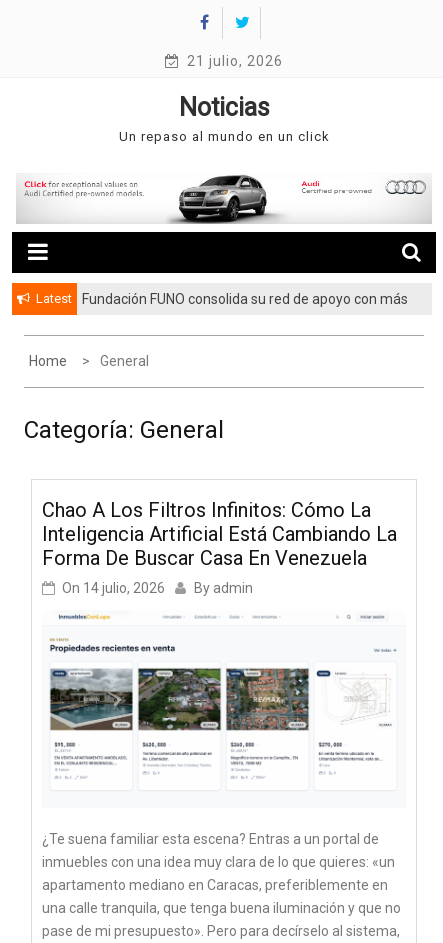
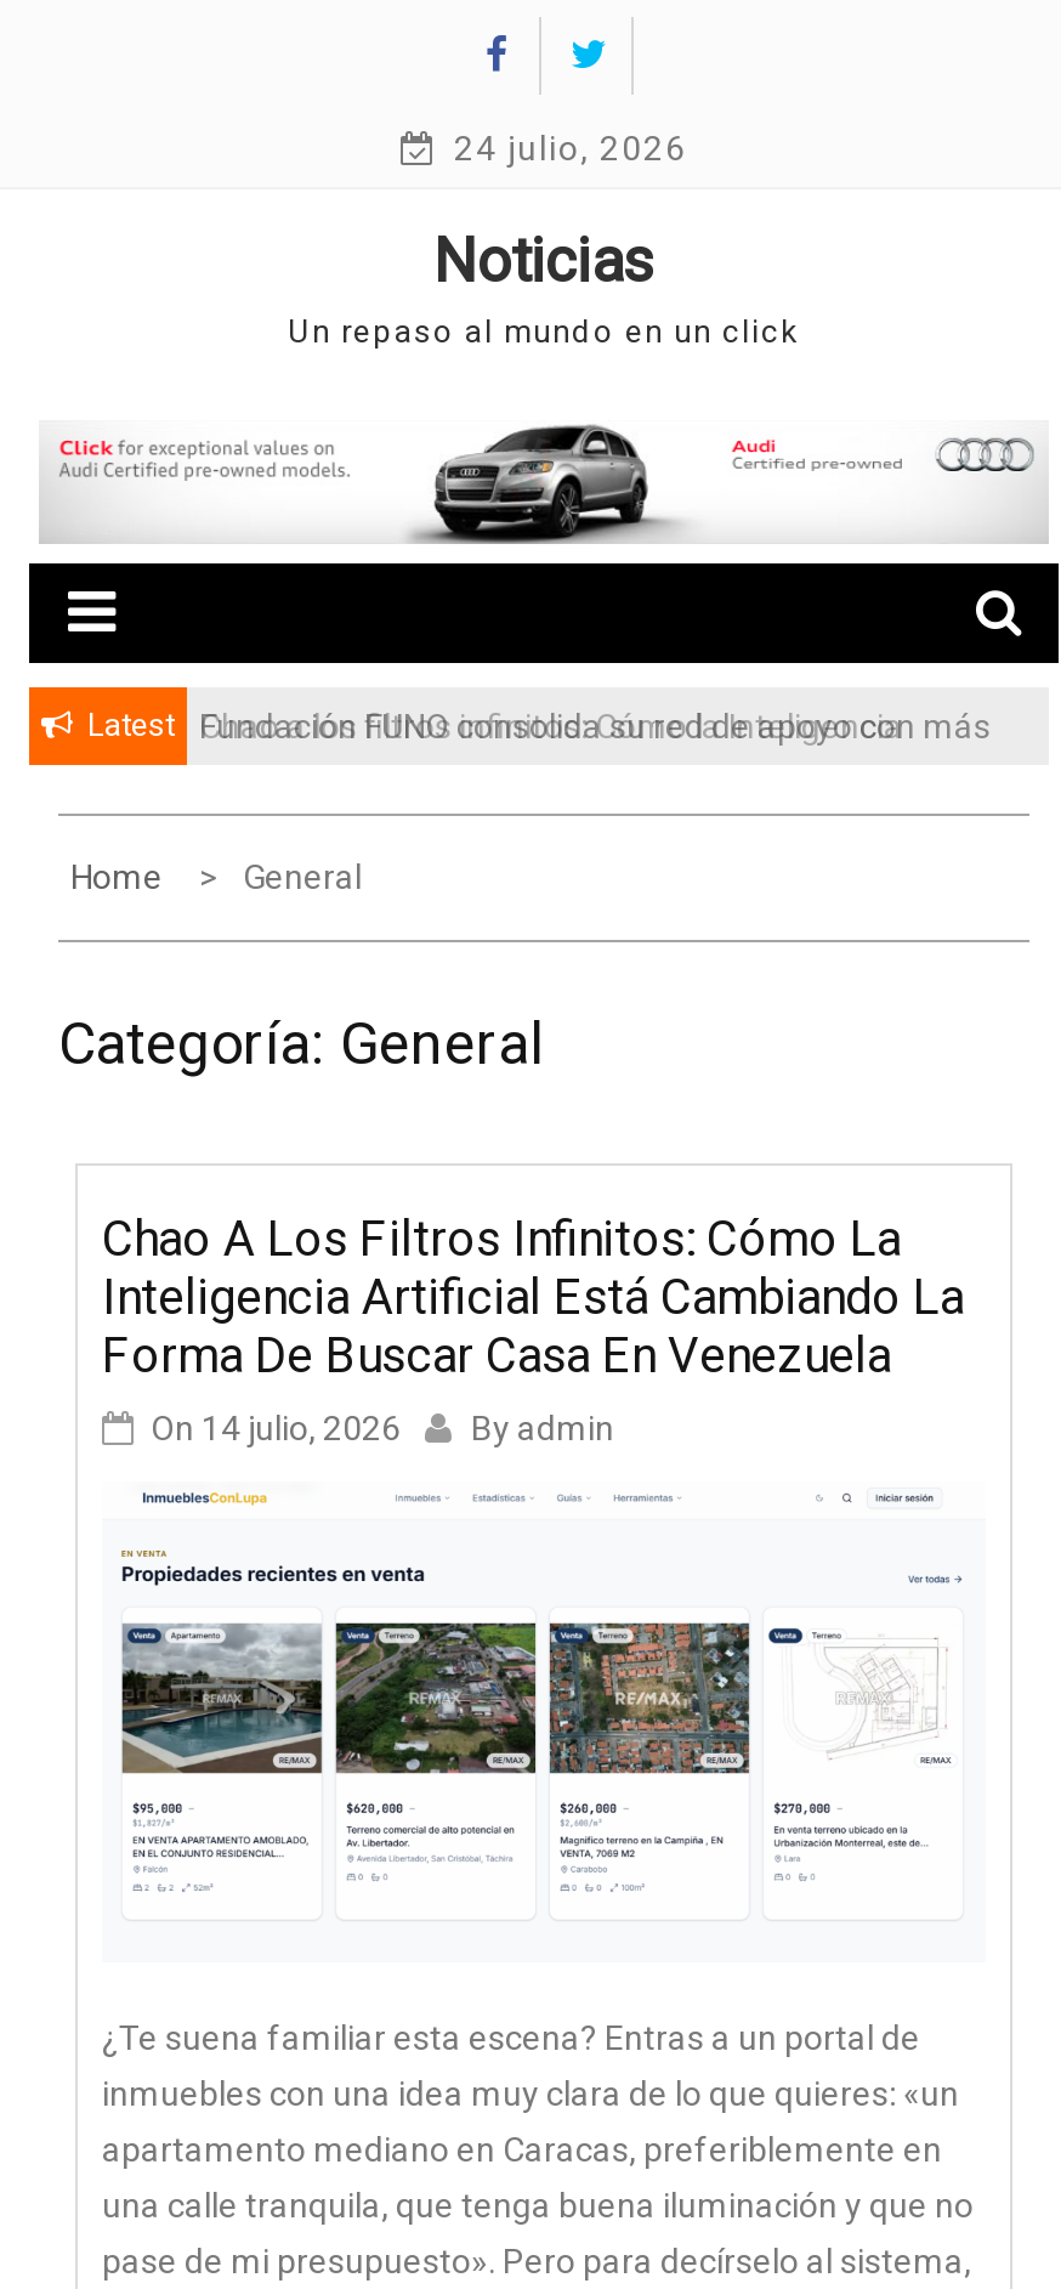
[183,53,283,69] 21 julio, 2026 -> [444,129,687,168] 24 julio, 2026

